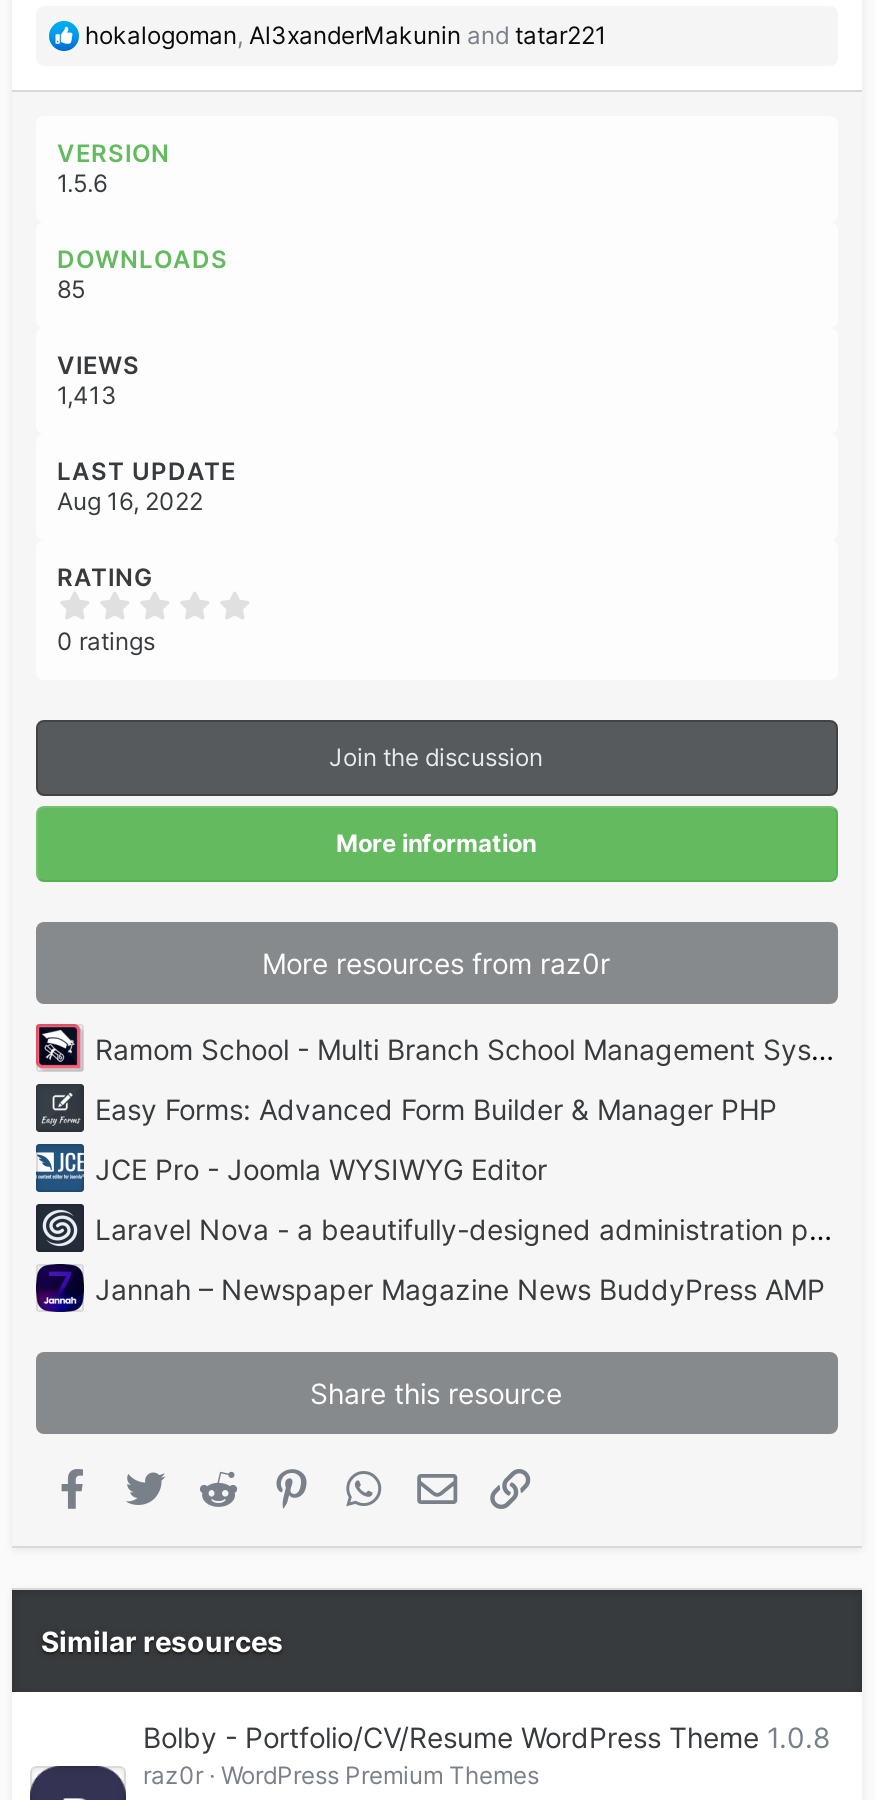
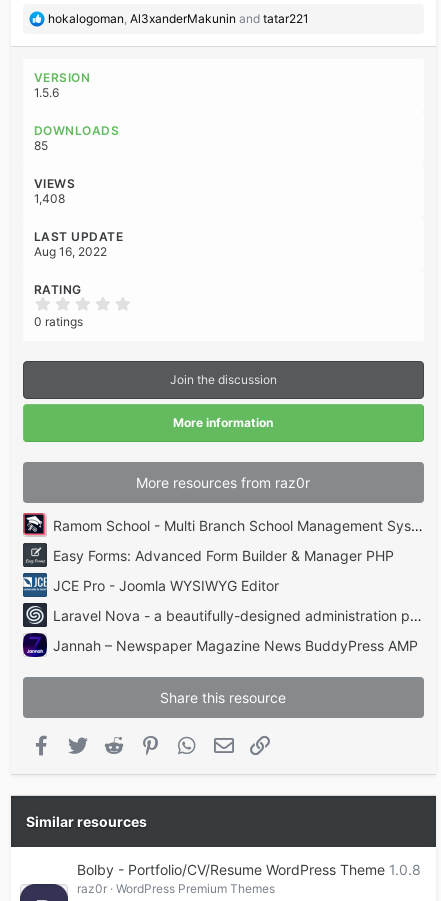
[57,380,117,410] 1,413 -> [33,191,64,206] 1,408

